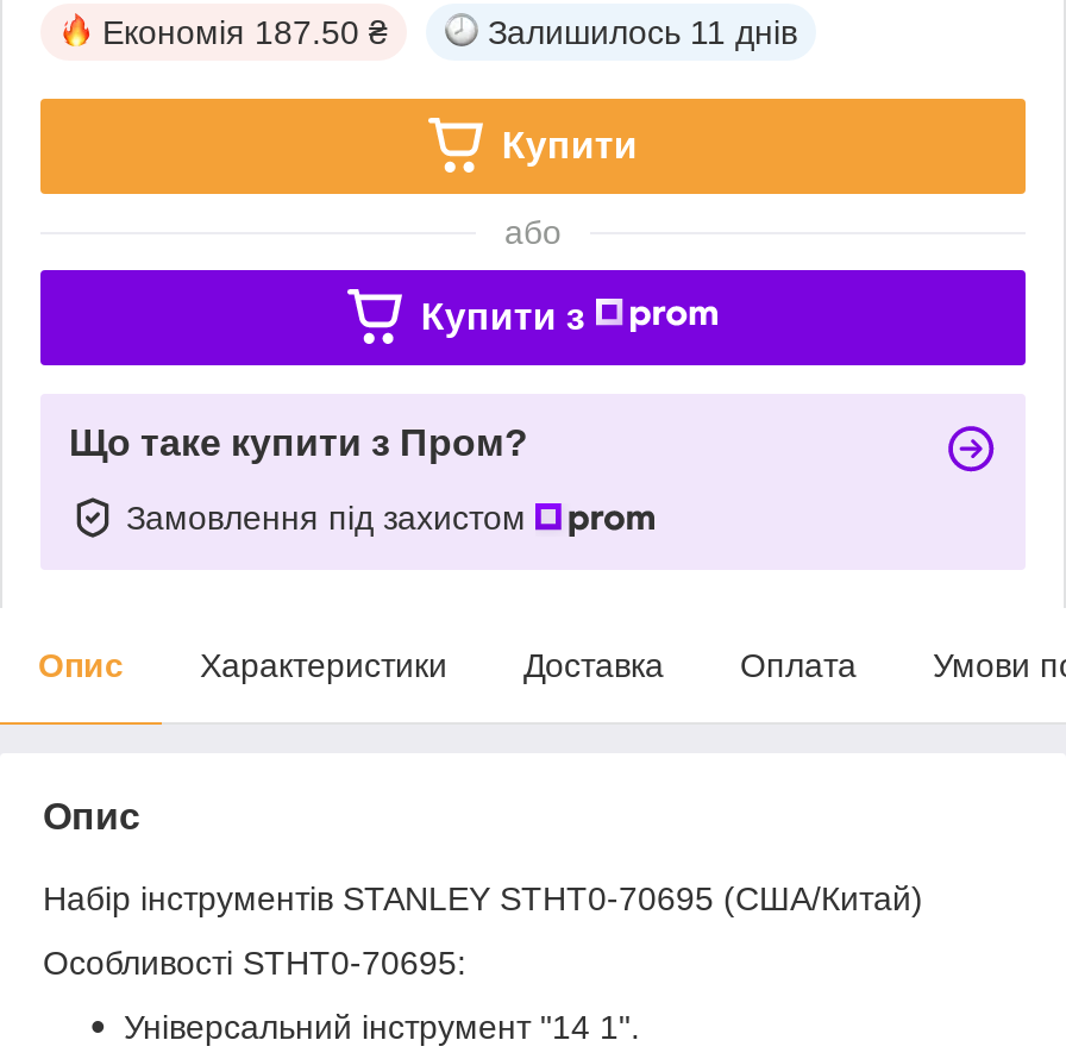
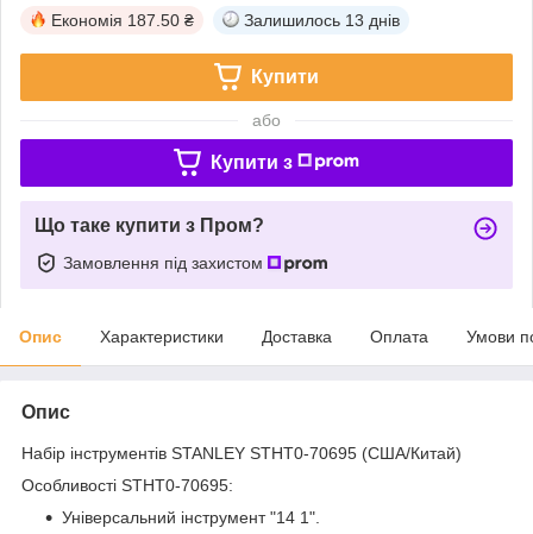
[488,13,797,51] Залишилось 11 днів -> [244,10,400,29] Залишилось 13 днів

